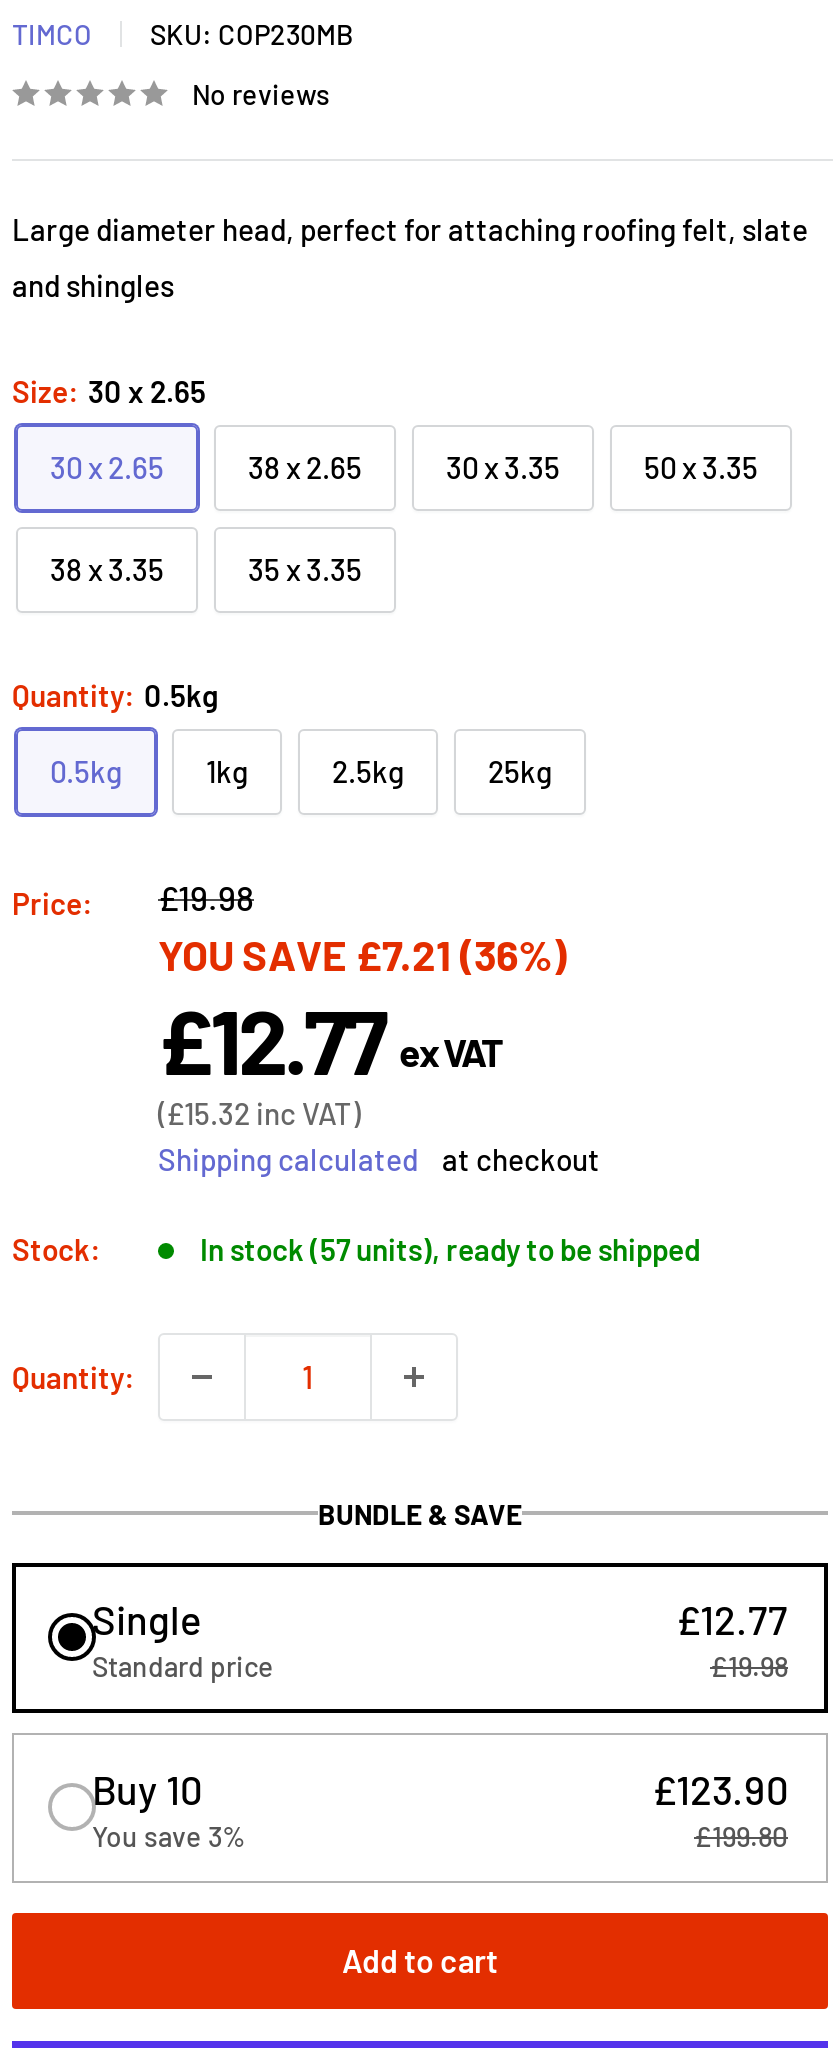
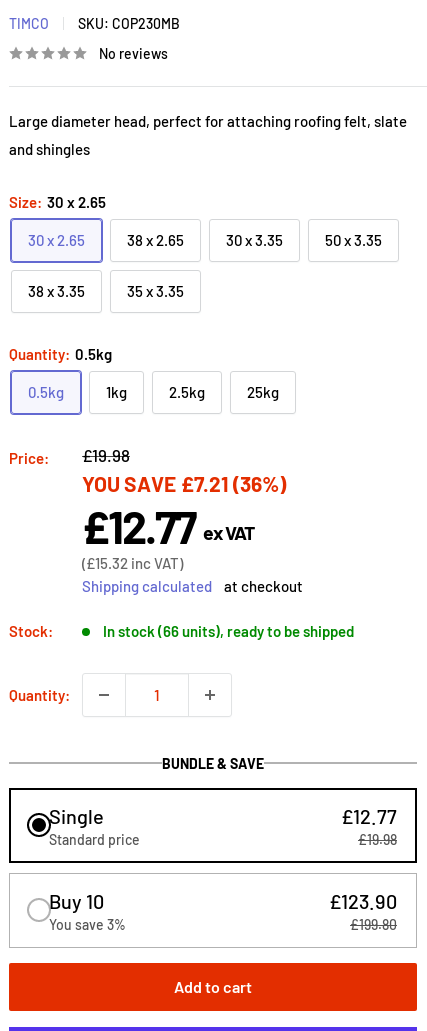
[200,1230,700,1266] In stock (57 units), ready to be shipped -> [103,621,354,639] In stock (66 units), ready to be shipped

